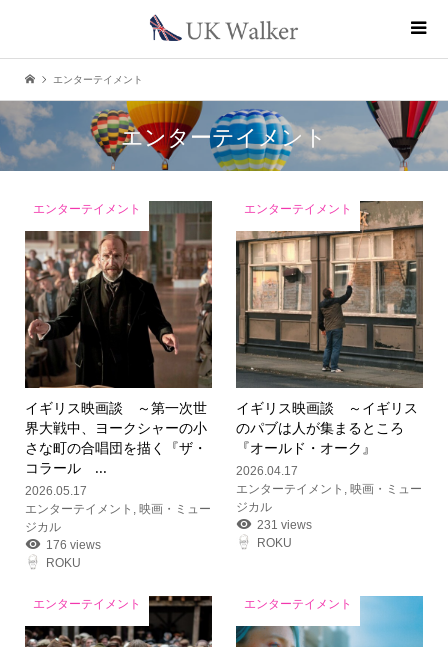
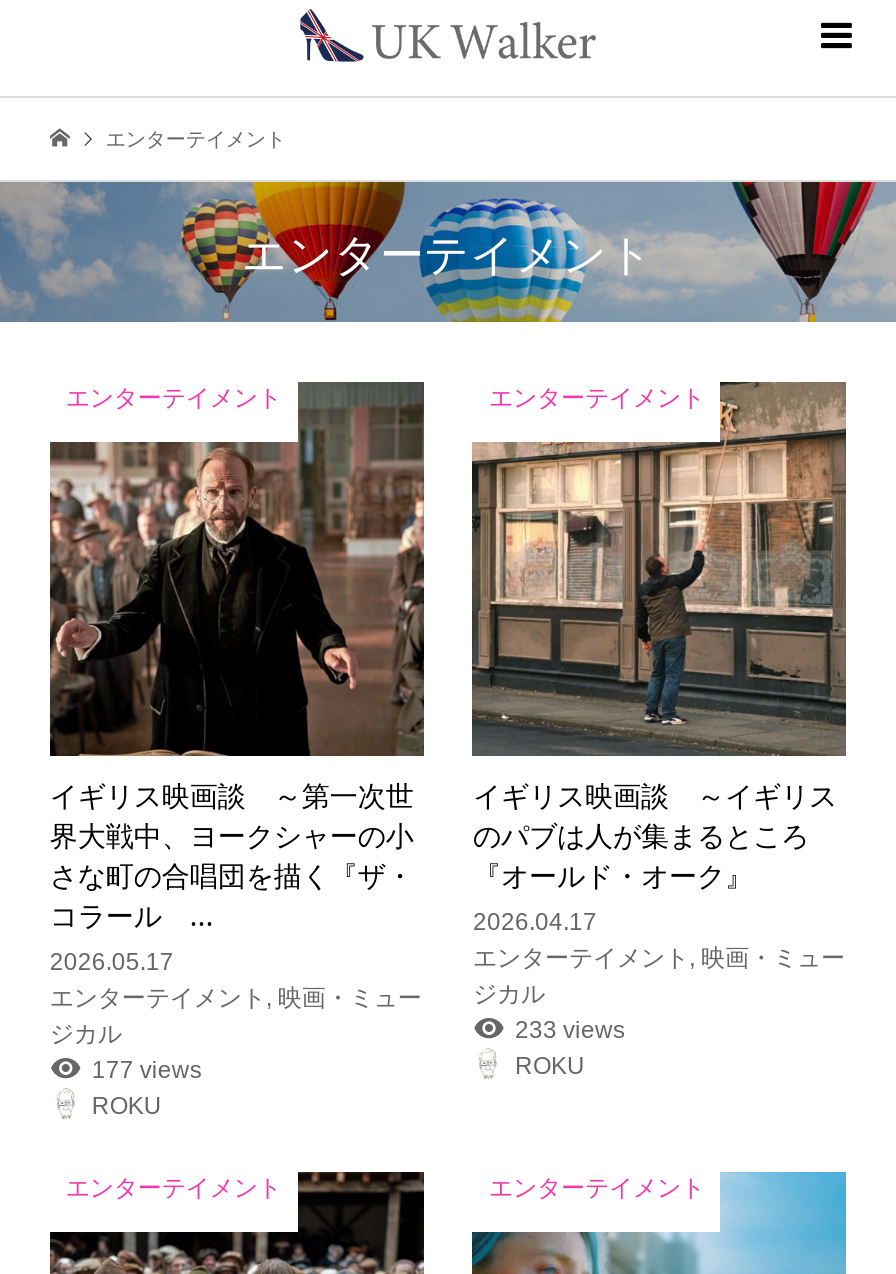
[257,518,312,532] 231 views -> [515,1015,625,1043] 233 views
[46,538,101,552] 176 views -> [92,1055,202,1083] 177 views

